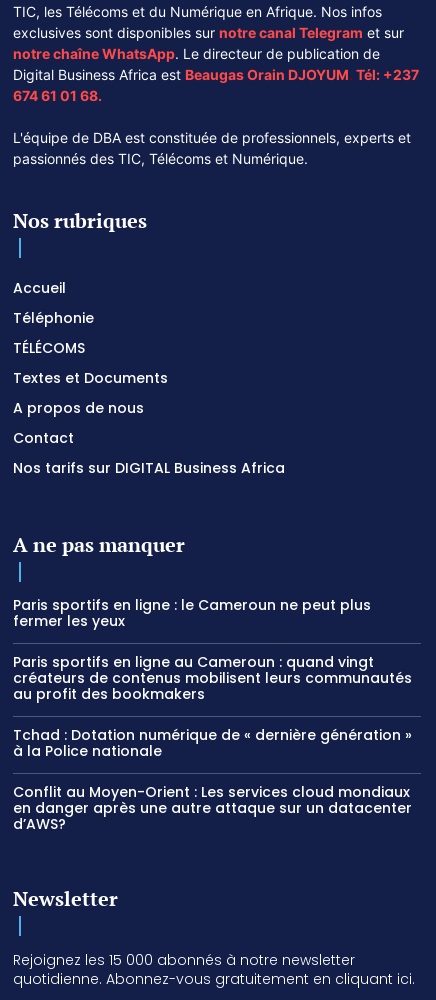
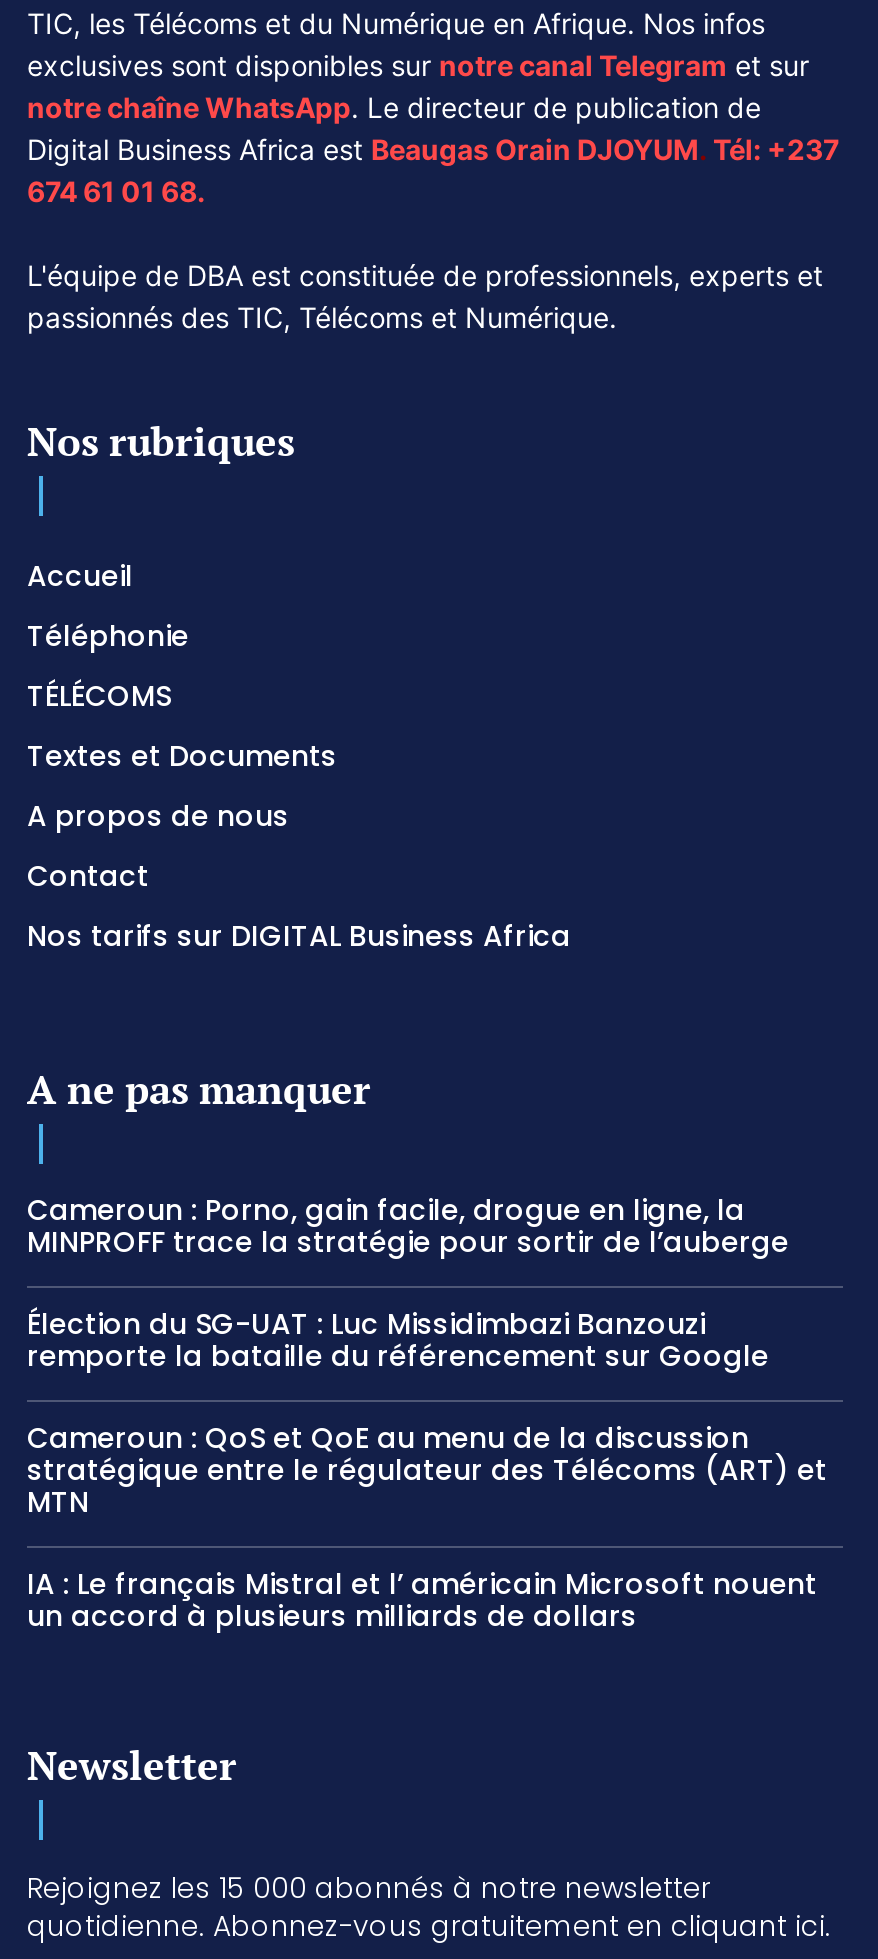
[13,595,371,631] Paris sportifs en ligne : le Cameroun ne peut plus | fermer les yeux -> [27,1189,797,1261] Cameroun : Porno, gain facile, drogue en ligne, la | MINPROFF trace la stratégie pour sortir de l’auberge
[13,652,412,704] Paris sportifs en ligne au Cameroun : quand vingt | créateurs de contenus mobilisent leurs communautés | au profit des bookmakers -> [27,1303,769,1375] Élection du SG-UAT : Luc Missidimbazi Banzouzi | remporte la bataille du référencement sur Google
[13,725,412,761] Tchad : Dotation numérique de « dernière génération » | à la Police nationale -> [27,1417,827,1521] Cameroun : QoS et QoE au menu de la discussion | stratégique entre le régulateur des Télécoms (ART) et | MTN
[13,782,412,834] Conflit au Moyen-Orient : Les services cloud mondiaux | en danger après une autre attaque sur un datacenter | d’AWS? -> [27,1563,817,1635] IA : Le français Mistral et l’ américain Microsoft nouent | un accord à plusieurs milliards de dollars

